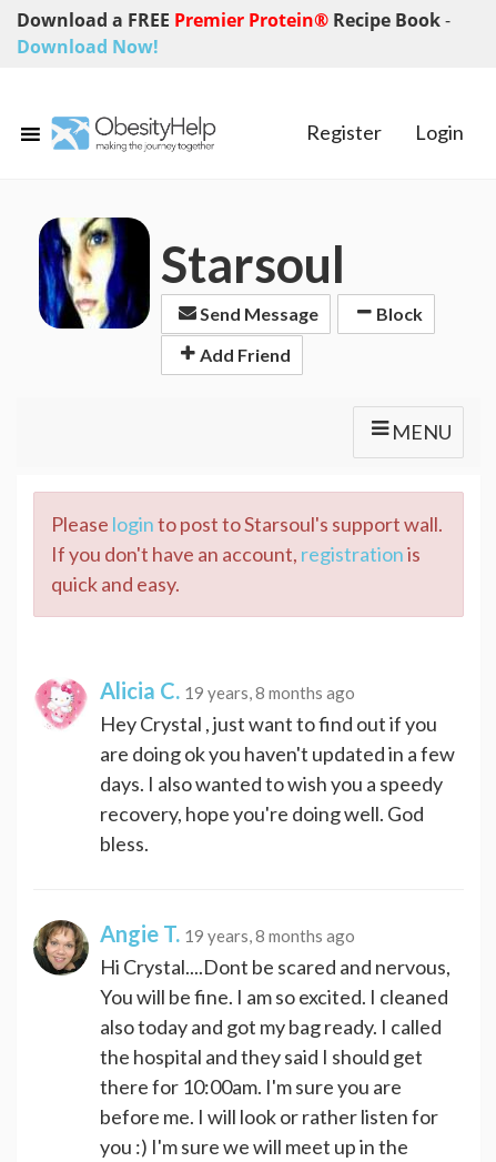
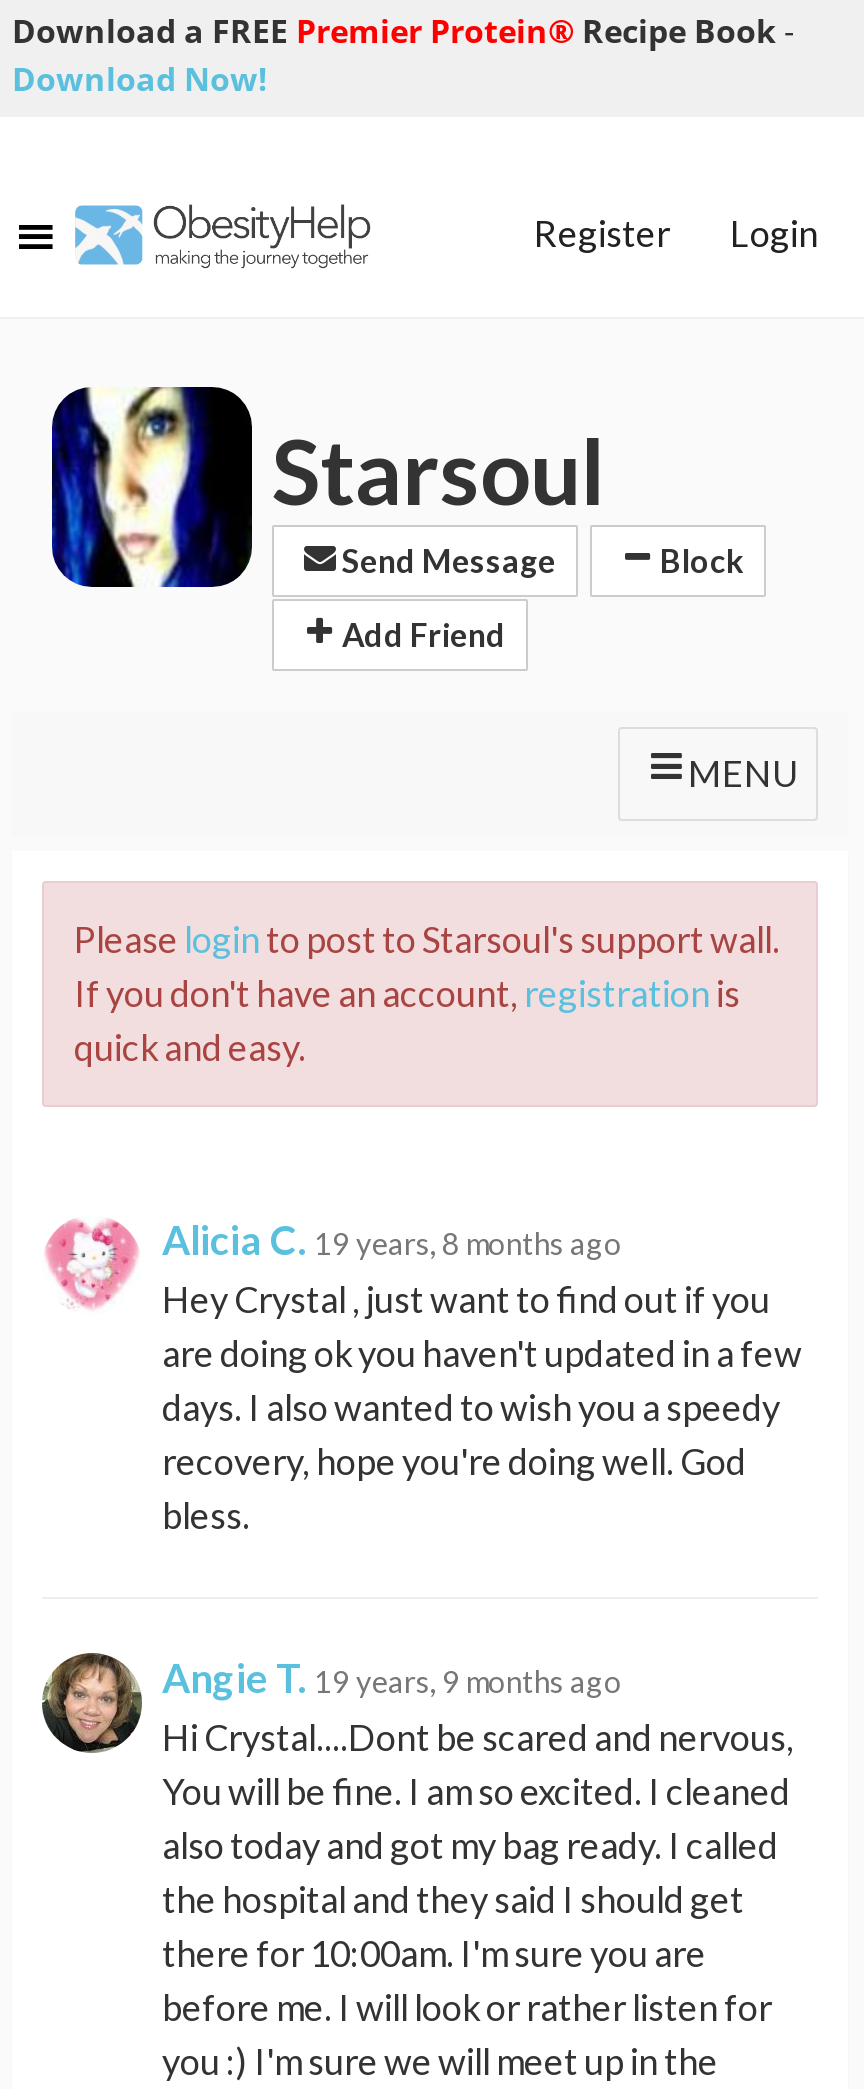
[100,920,355,946] Angie T. 19 years, 8 months ago -> [162,1652,622,1700] Angie T. 19 years, 9 months ago

